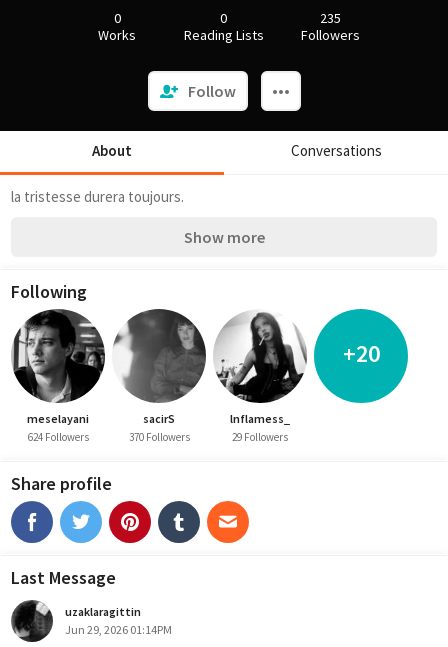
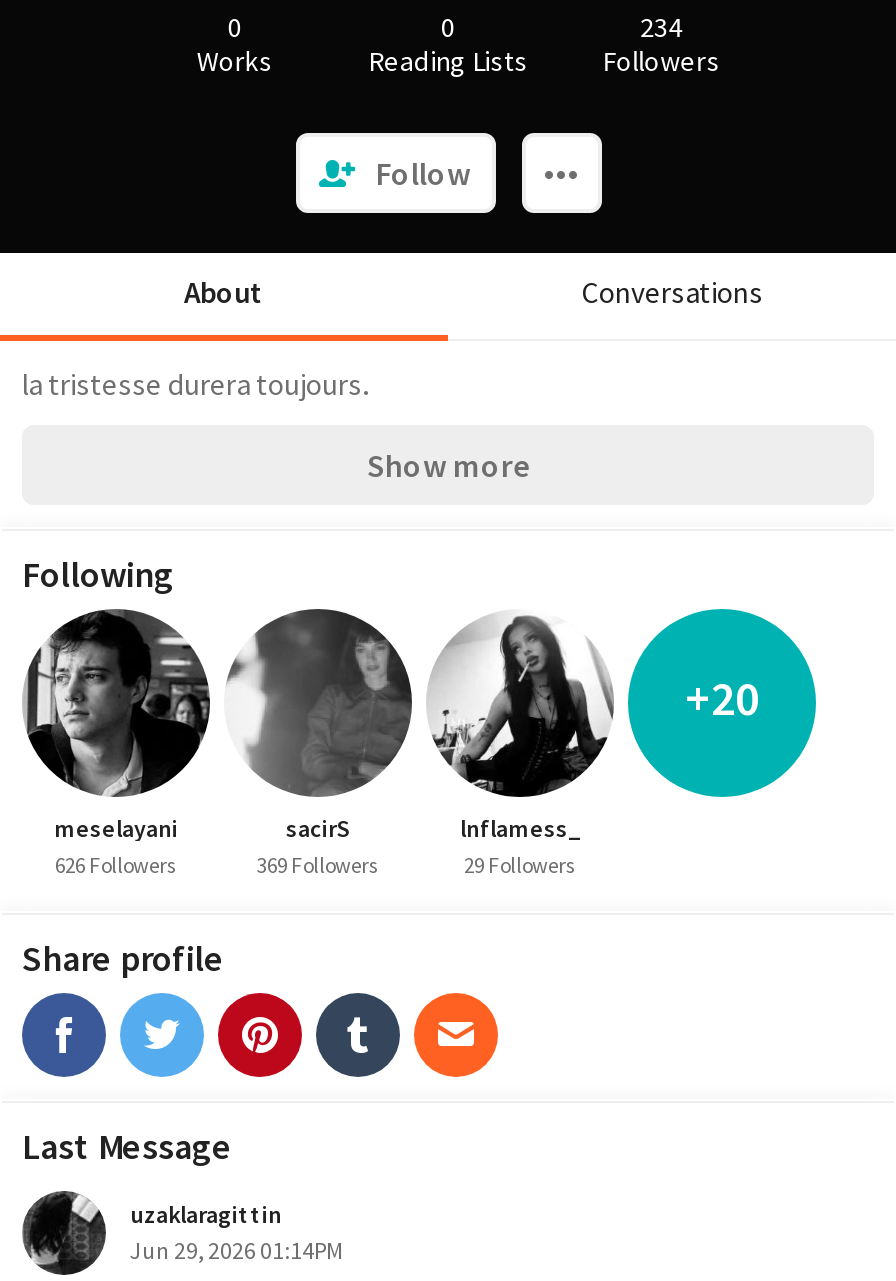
[320,9,341,27] 235 -> [640,9,682,45] 234
[27,430,88,444] 624 Followers -> [55,851,177,879] 626 Followers
[128,430,189,444] 370 Followers -> [257,851,379,879] 369 Followers

